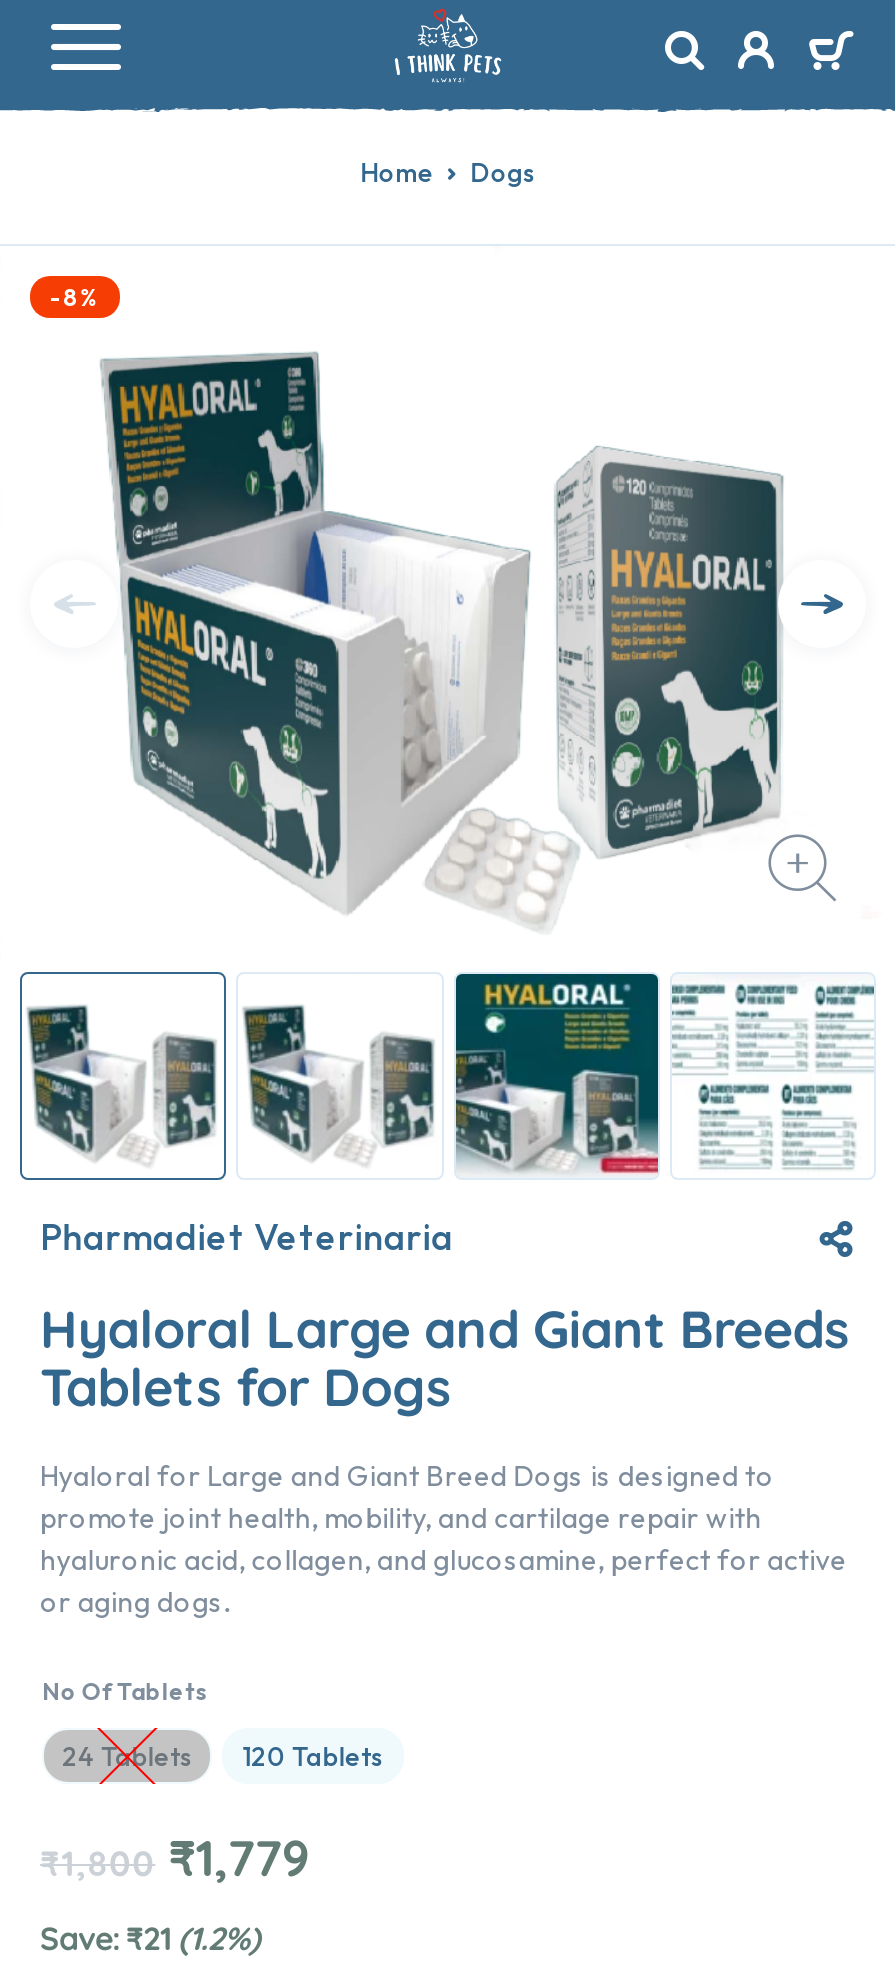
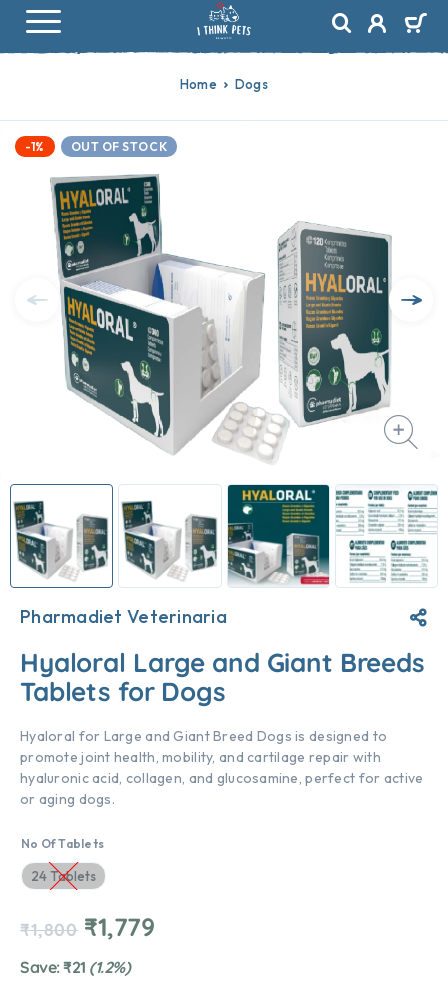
[50,282,99,312] -8% -> [25,139,167,154] -1% | OUT OF STOCK
[243,1739,384,1771] 120 Tablets -> none

